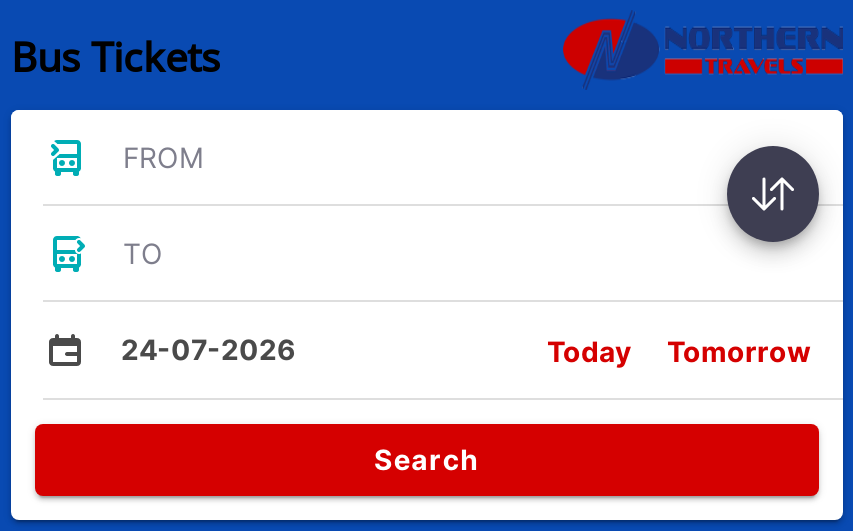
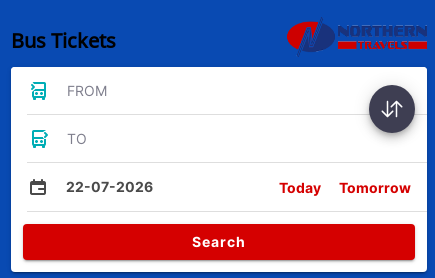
[121,332,295,366] 24-07-2026 -> [66,178,153,195] 22-07-2026

